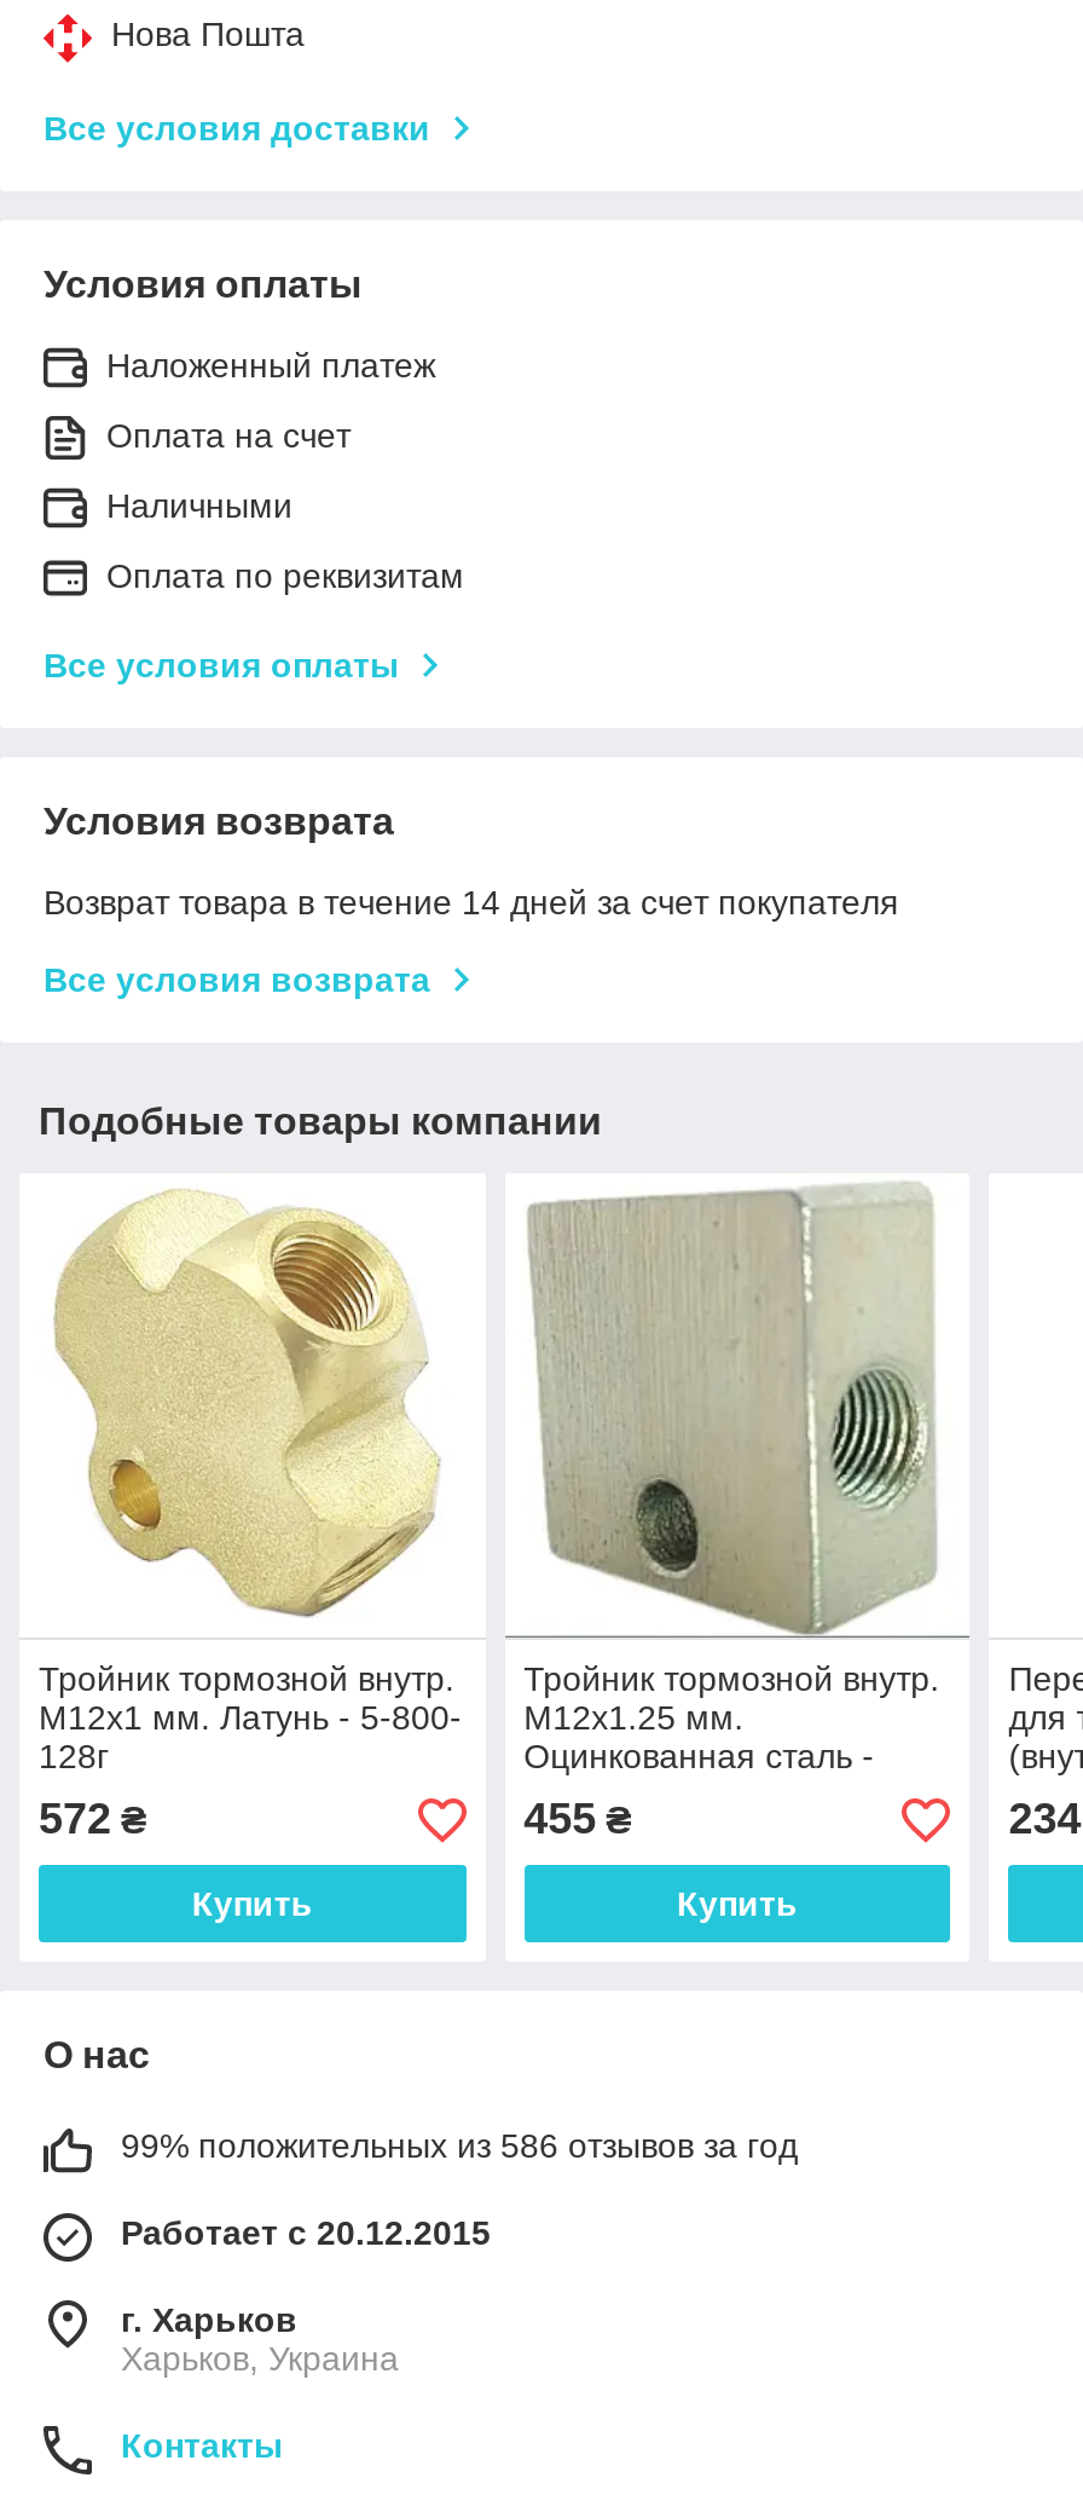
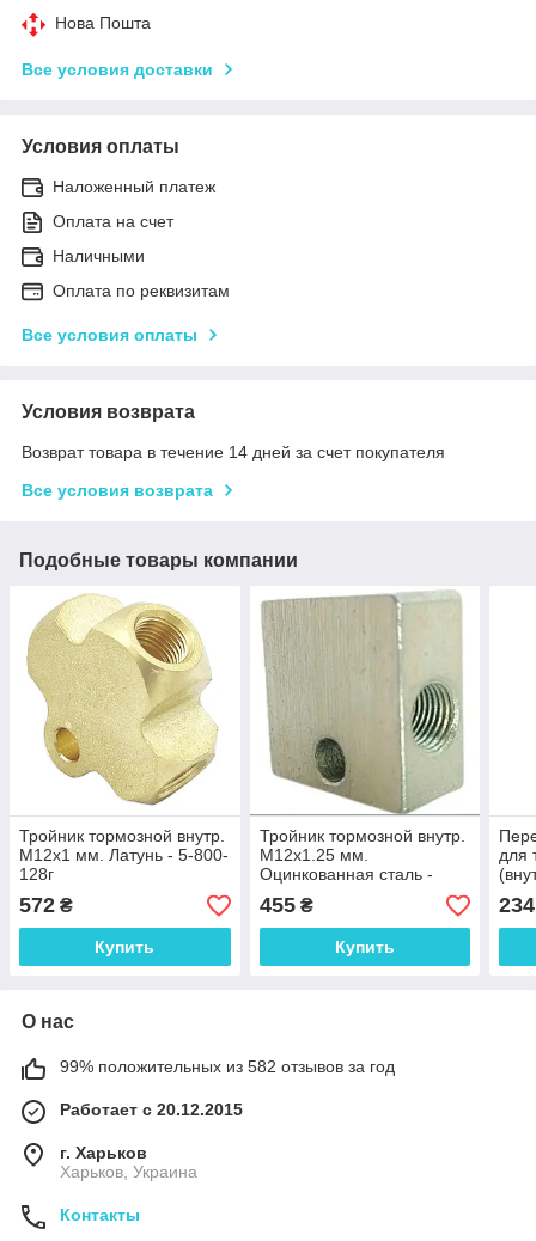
[121,2127,798,2166] 99% положительных из 586 отзывов за год -> [60,1057,395,1076] 99% положительных из 582 отзывов за год

